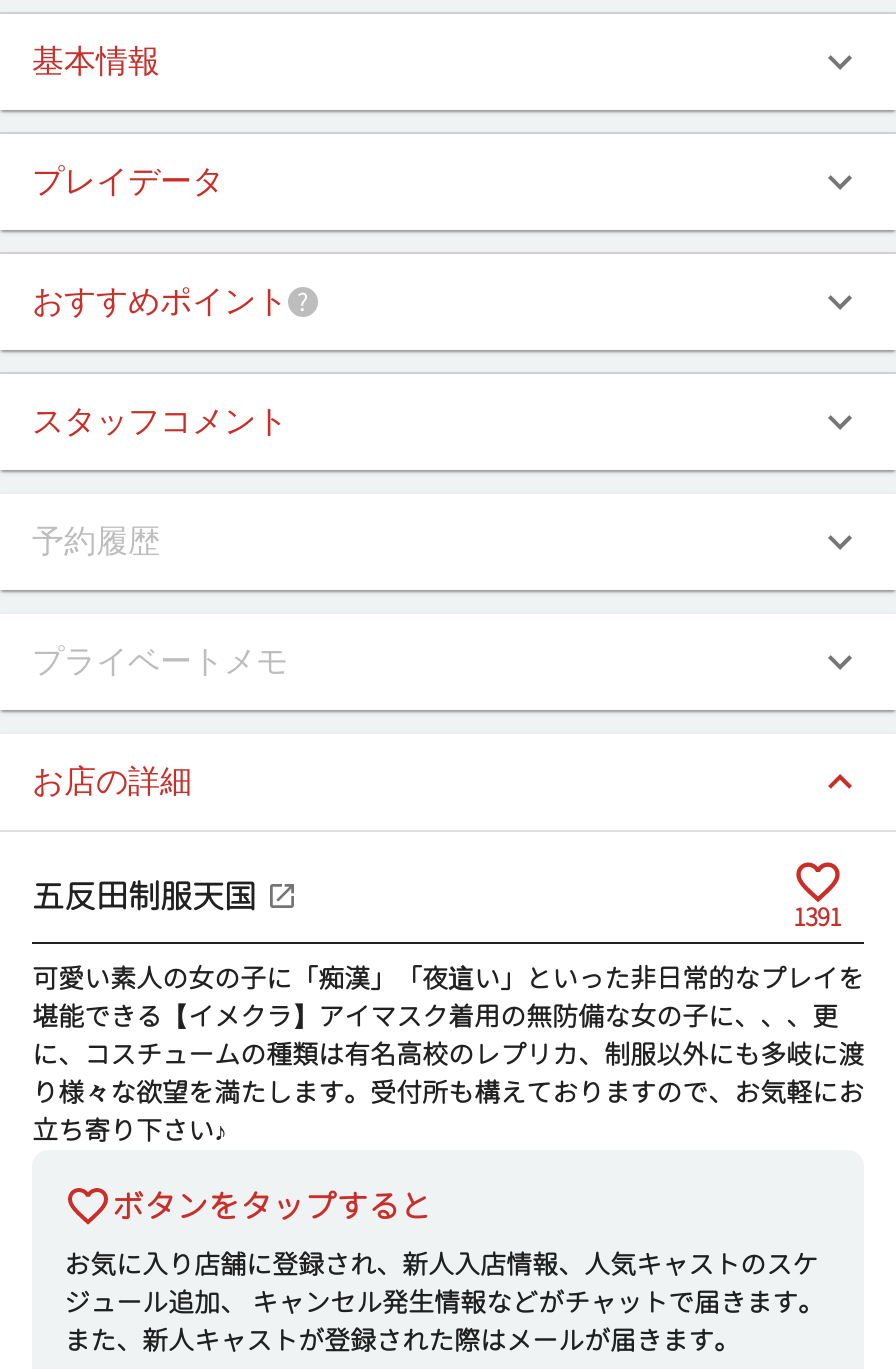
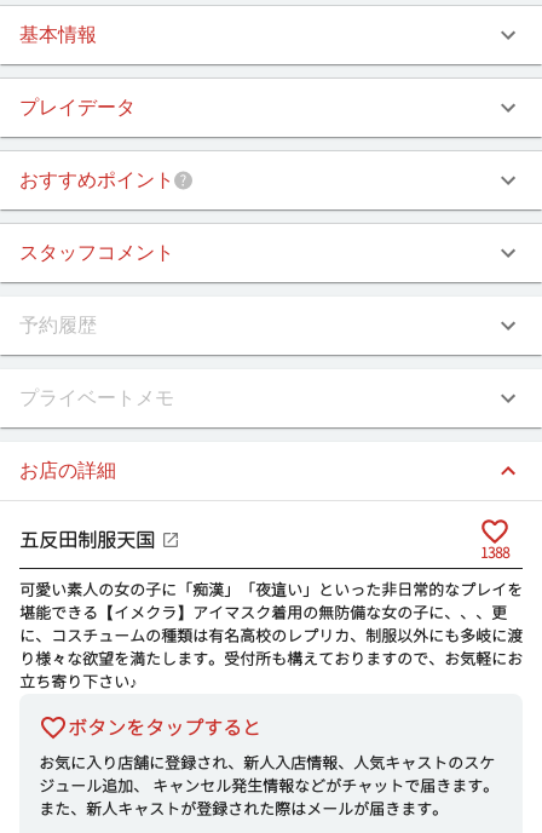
[793,899,841,933] 1391 -> [480,542,509,562] 1388

